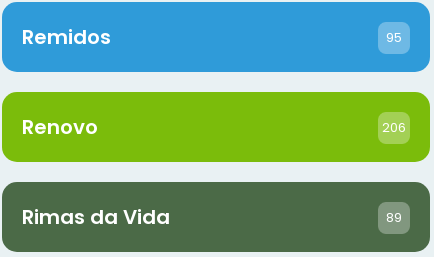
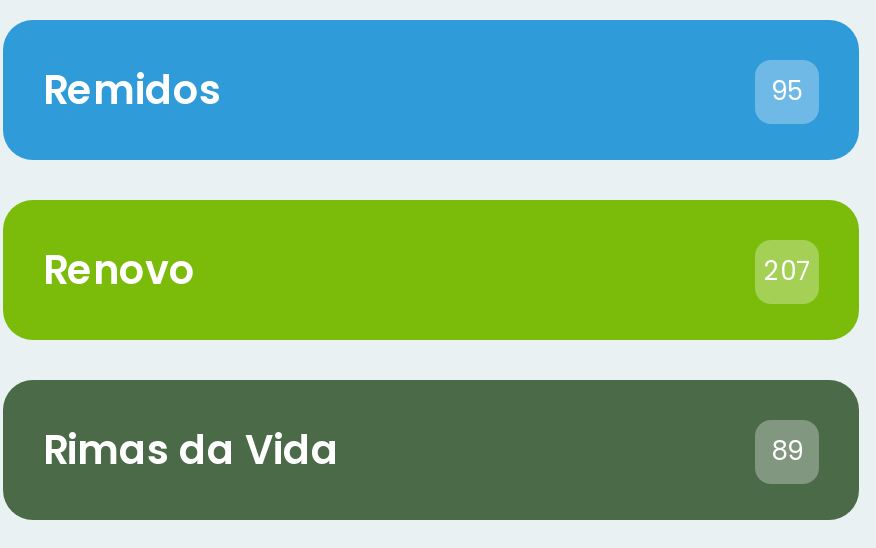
[382,118,406,137] 206 -> [764,252,810,290] 207

